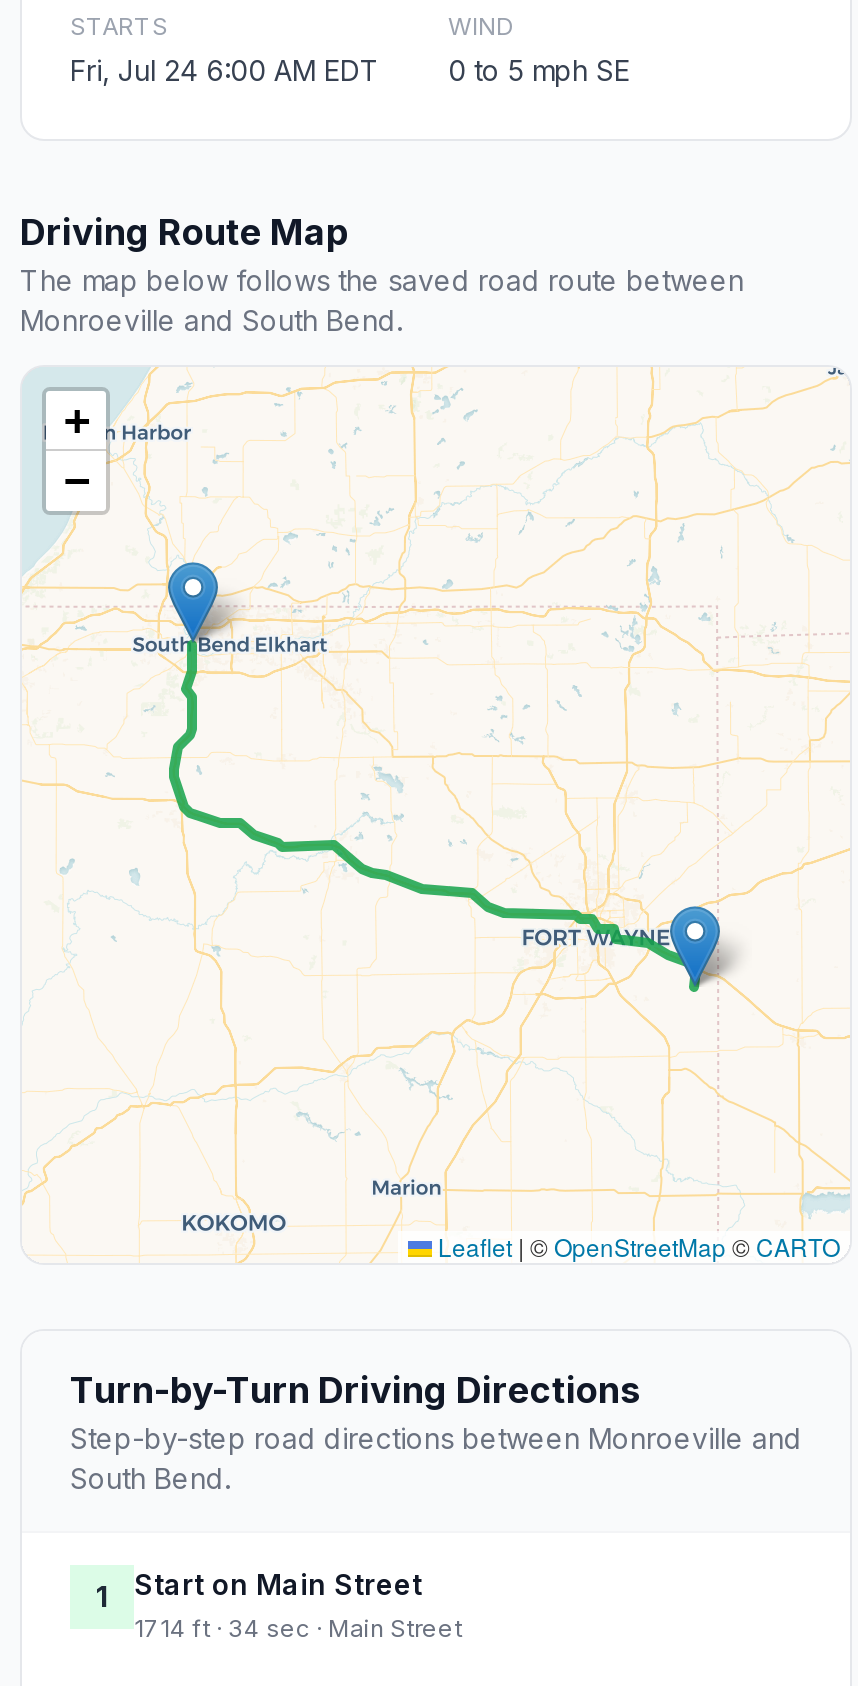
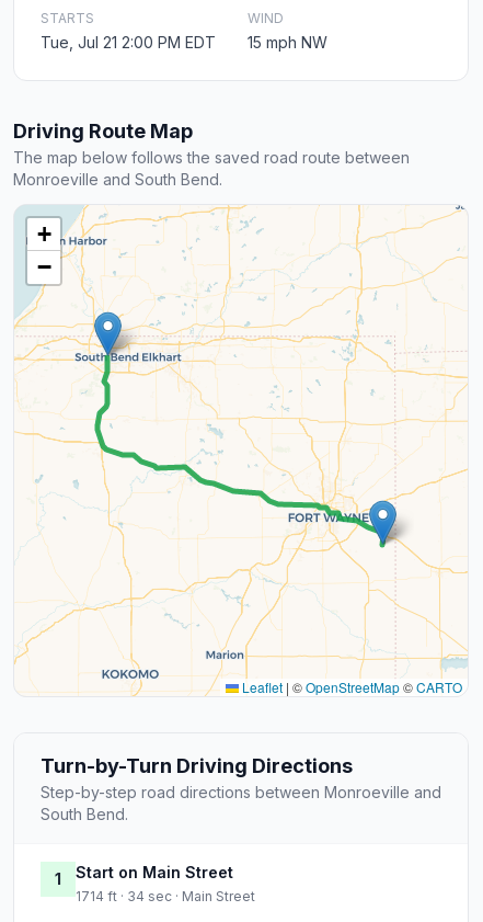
[70,53,380,87] Fri, Jul 24 6:00 AM EDT -> [41,33,216,52] Tue, Jul 21 2:00 PM EDT
[448,53,630,87] 0 to 5 mph SE -> [248,33,327,52] 15 mph NW

